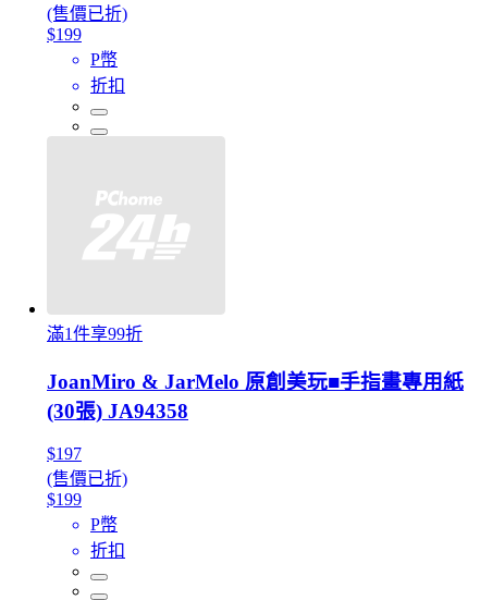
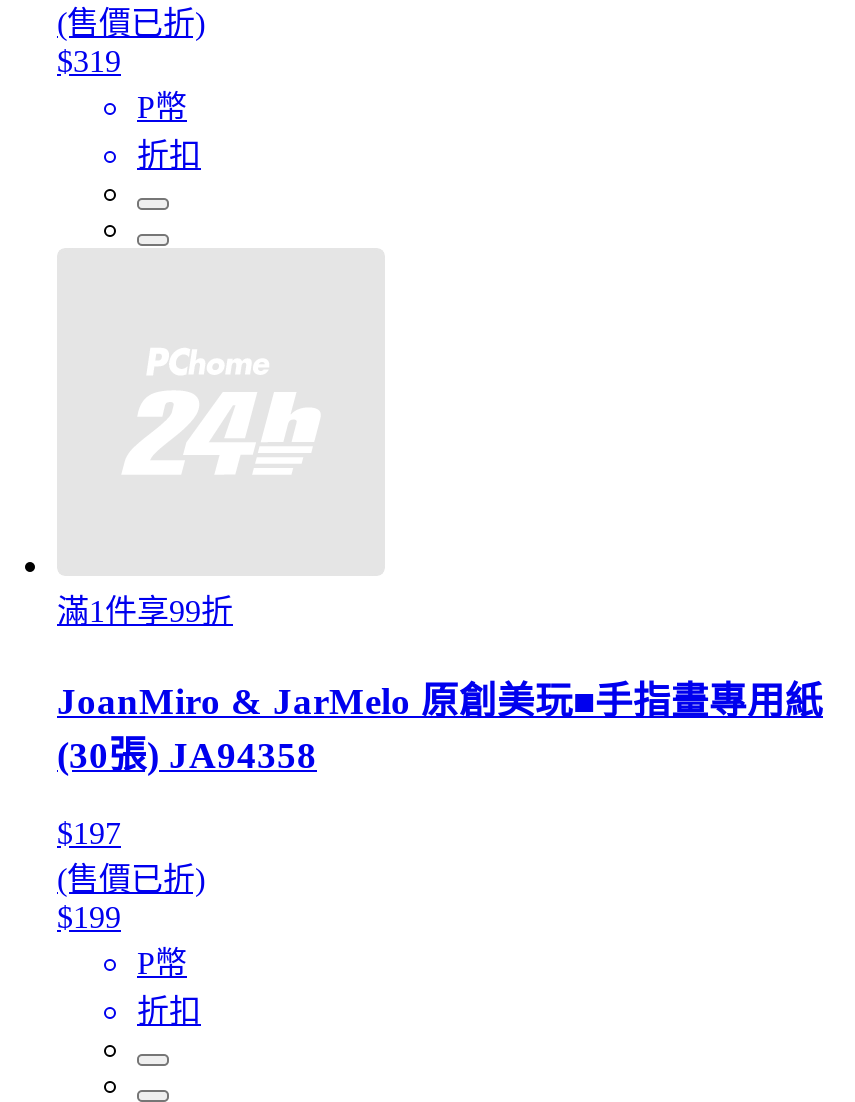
[47,25,82,43] $199 -> [57,45,121,79] $319

